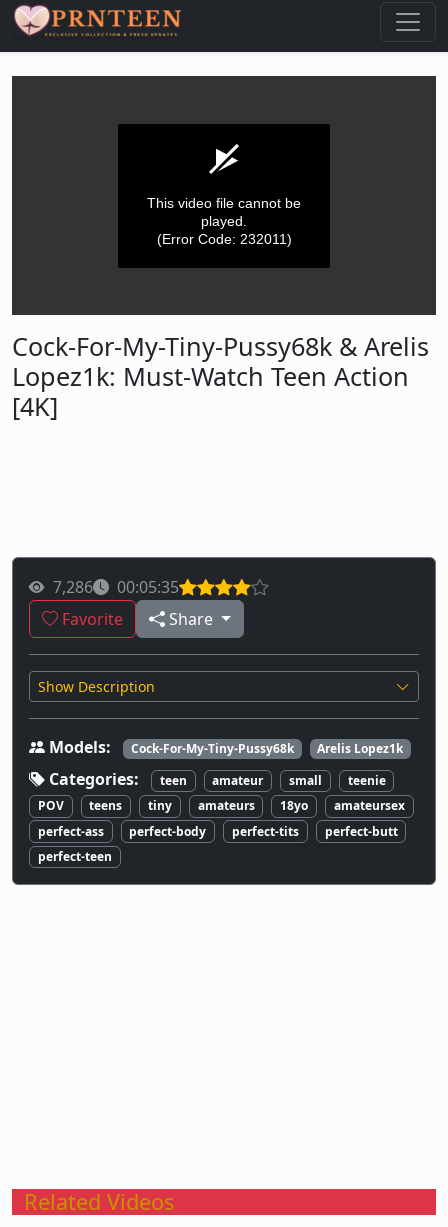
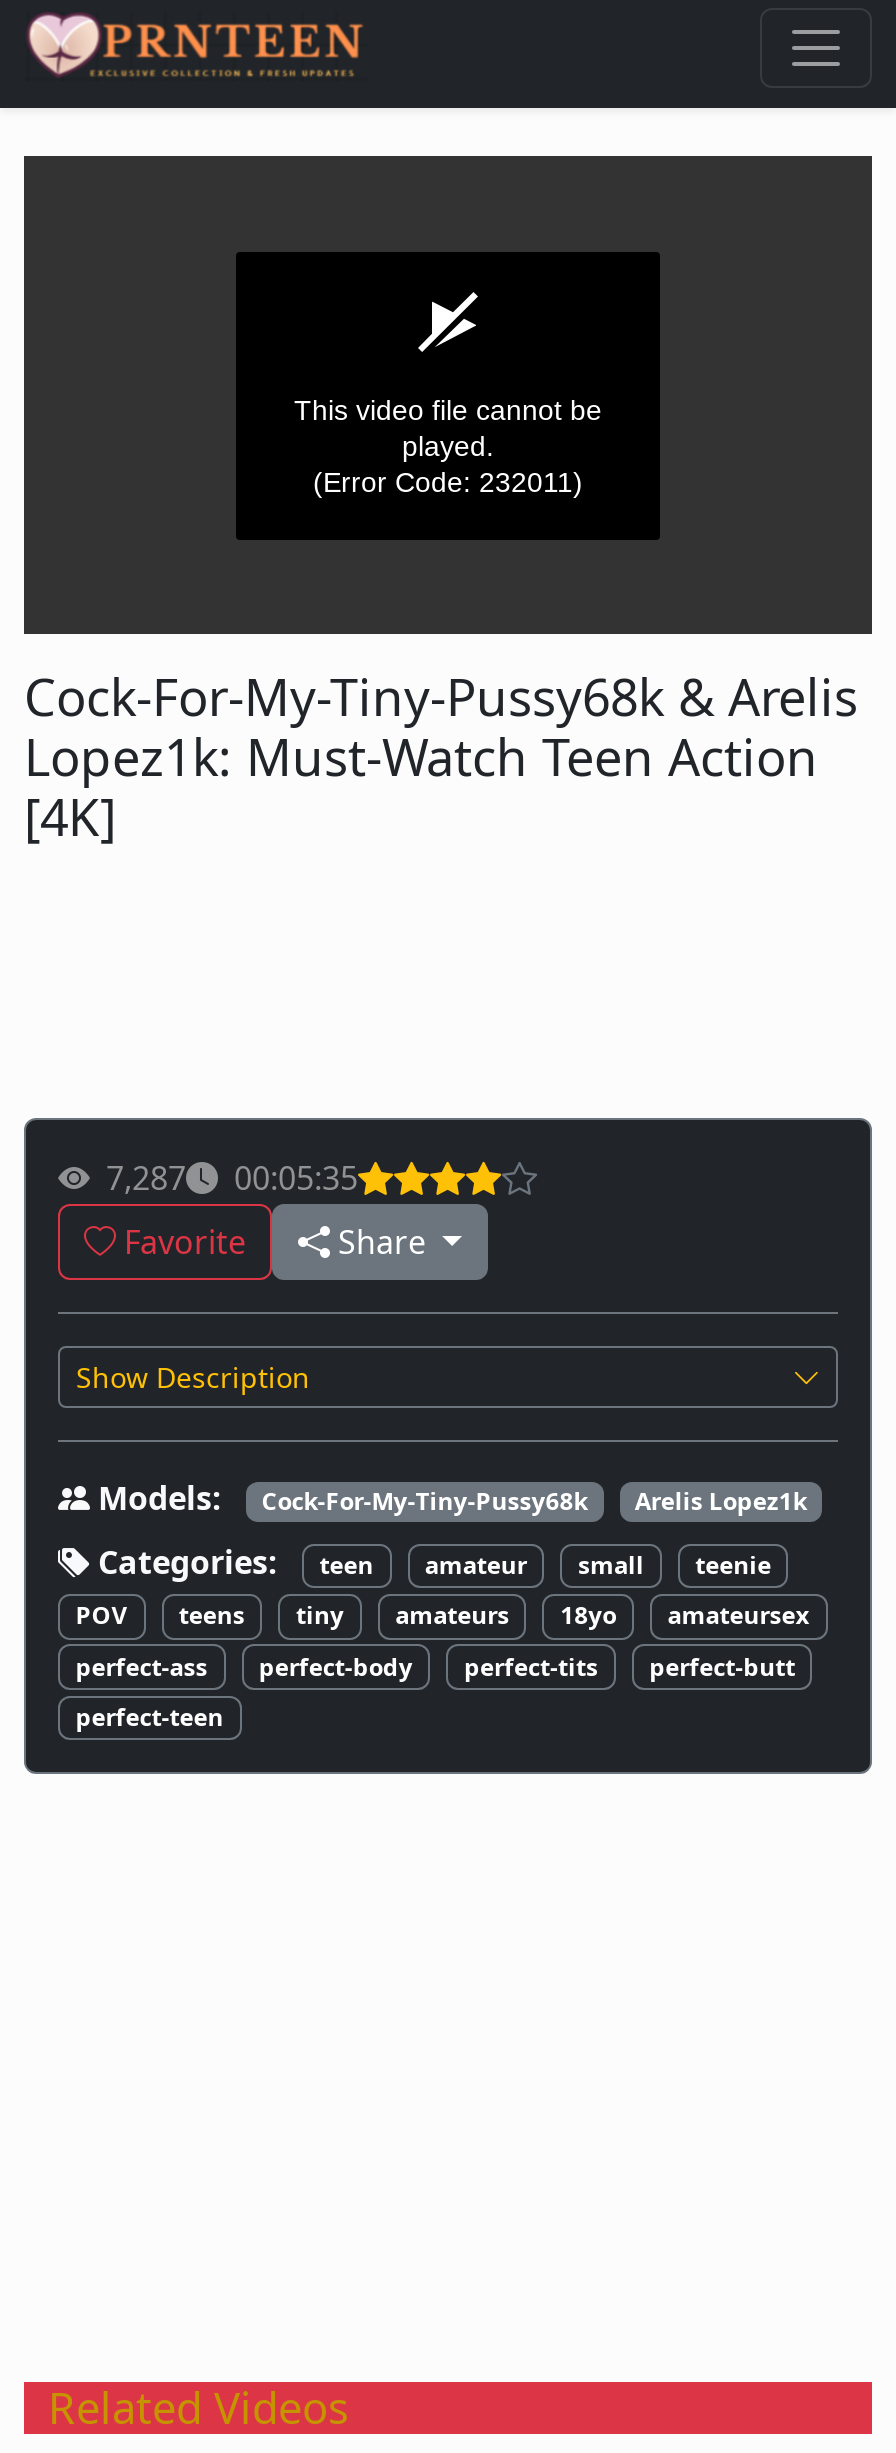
[49,576,179,598] 7,286 00:05:35 -> [98,1156,358,1200] 7,287 00:05:35

